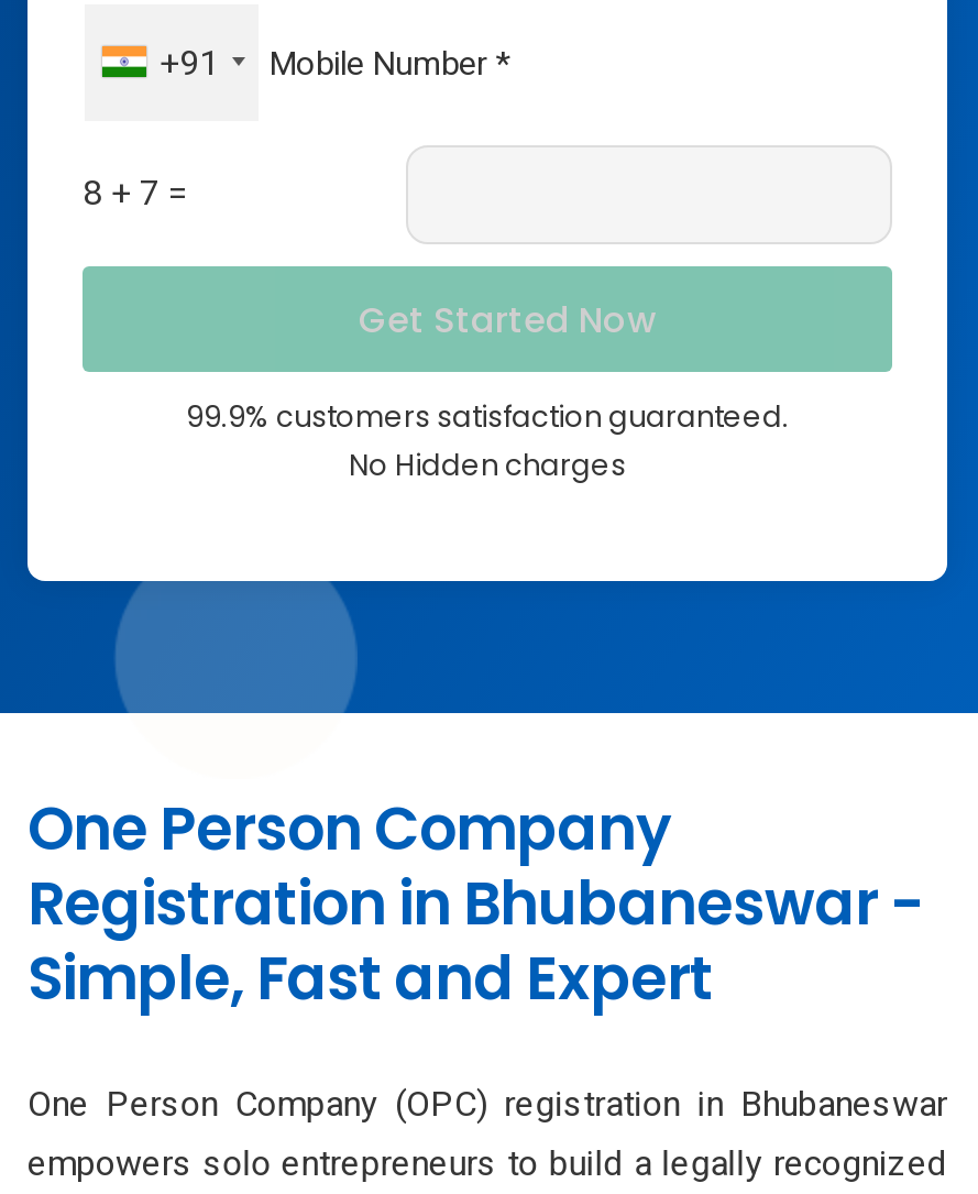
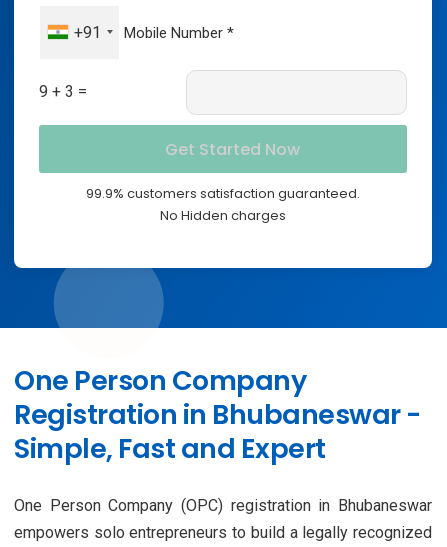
[83,171,188,213] 8 + 7 = -> [39,82,87,101] 9 + 3 =

